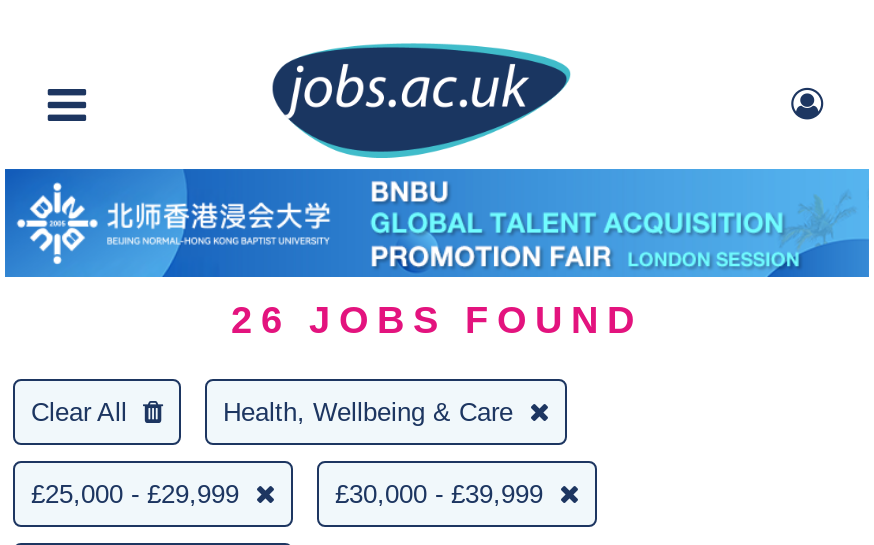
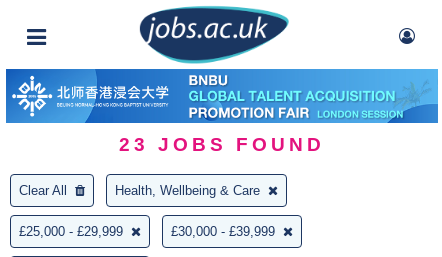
[231,298,643,340] 26 JOBS FOUND -> [119,134,325,155] 23 JOBS FOUND

